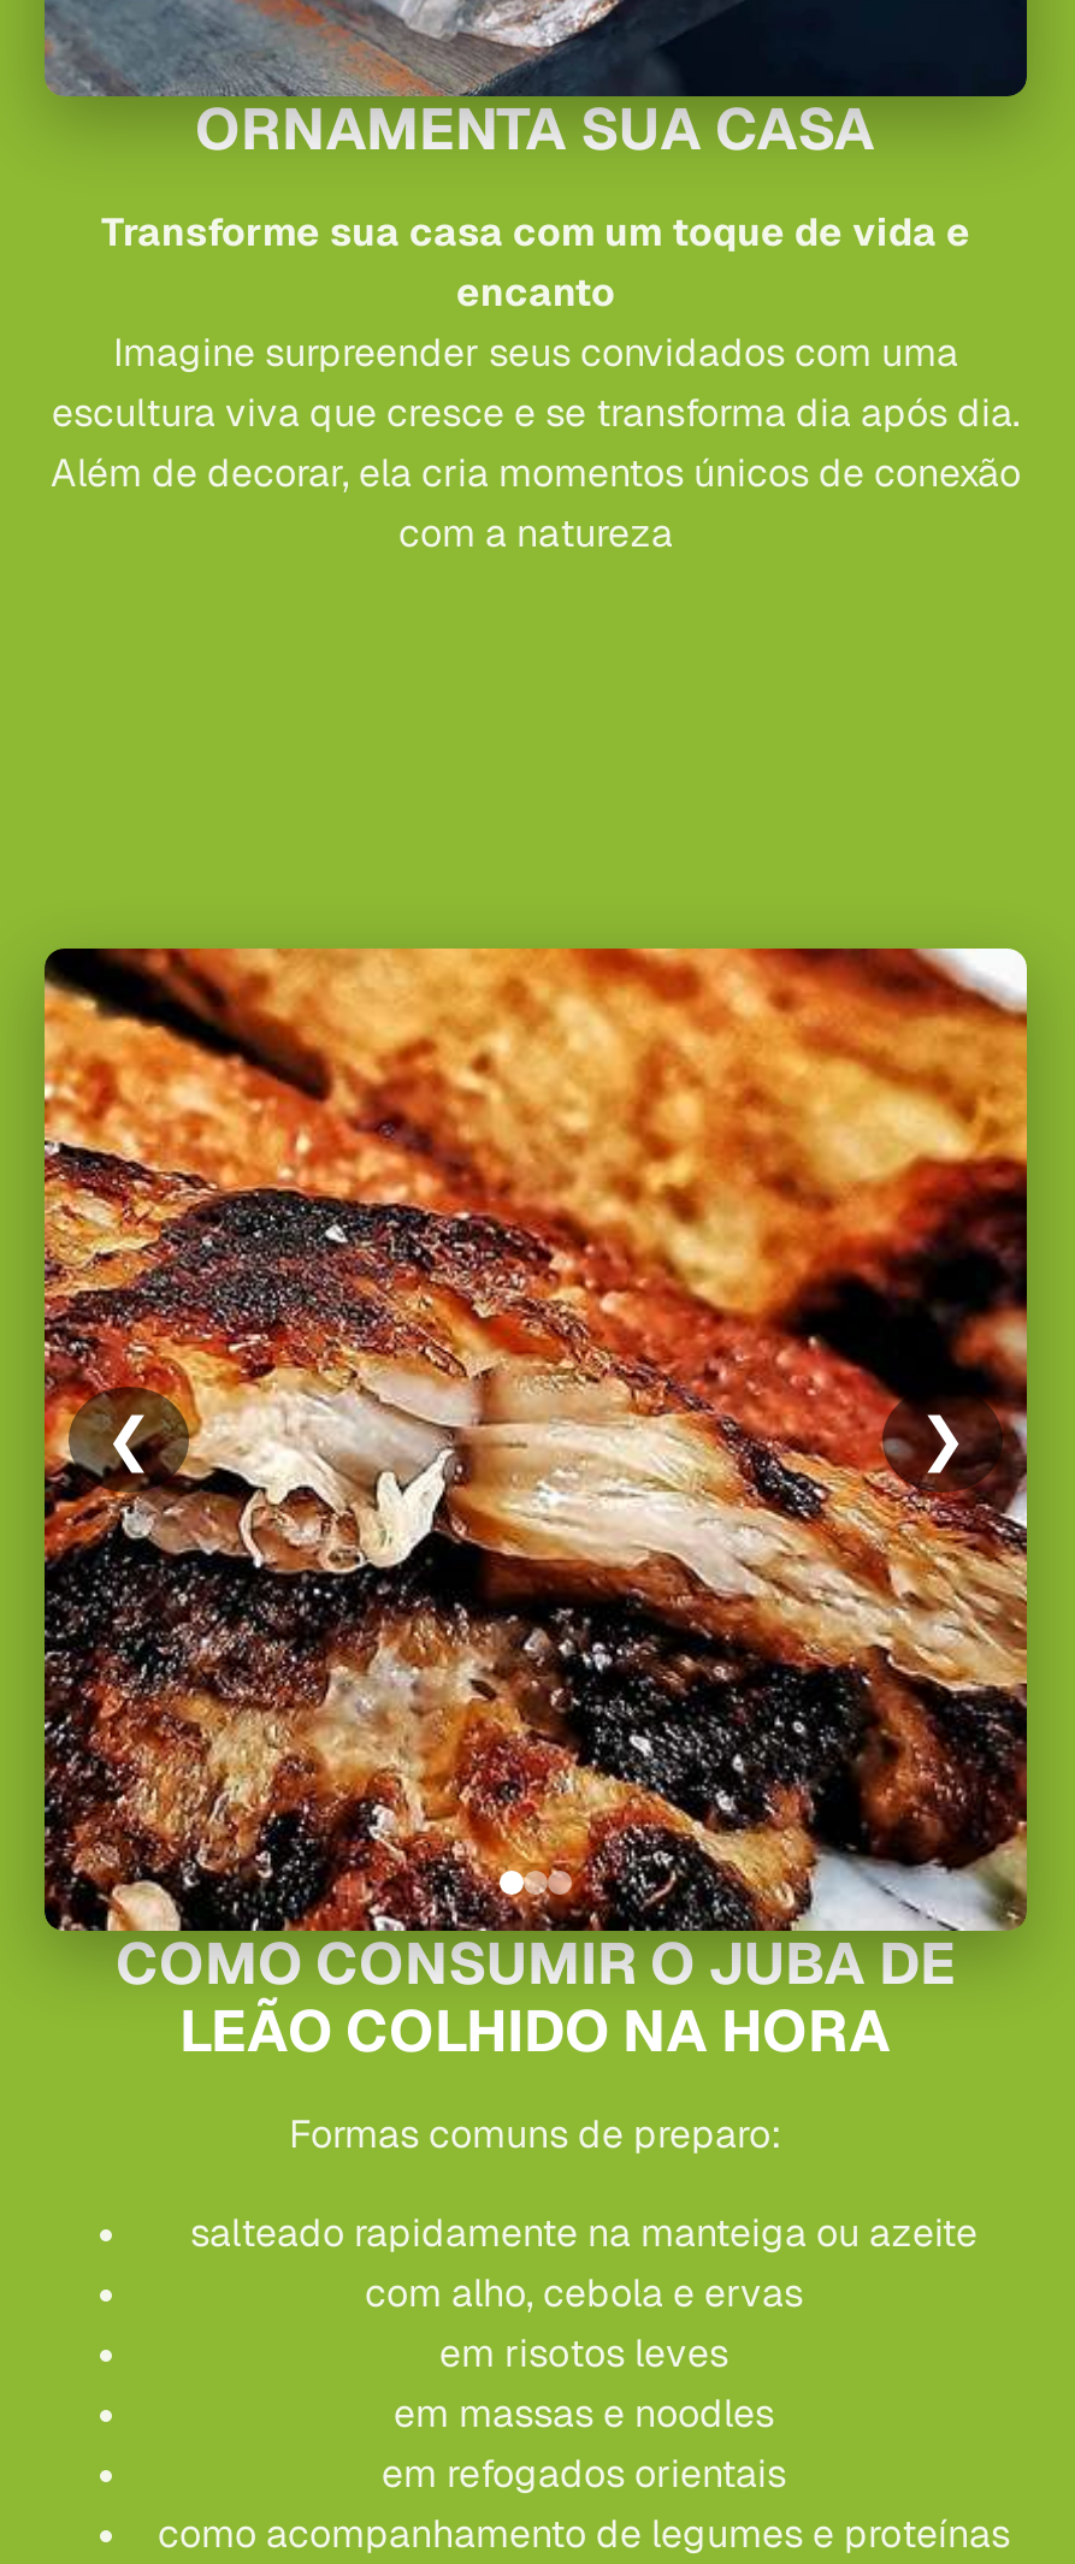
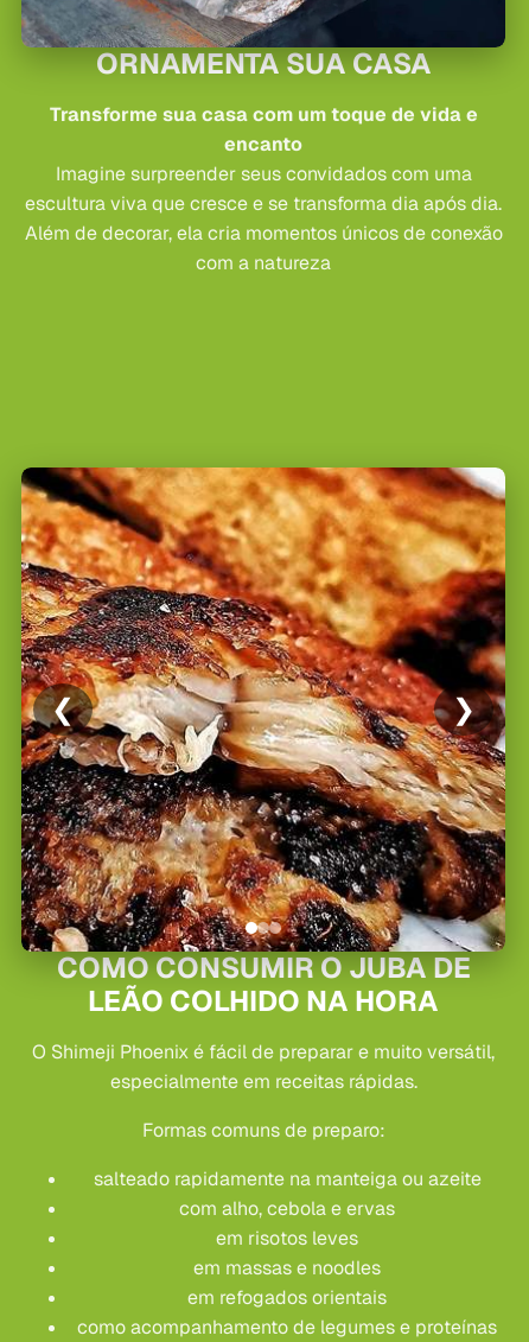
none -> [32,1039,495,1094] O Shimeji Phoenix é fácil de preparar e muito versátil, | especialmente em receitas rápidas.

